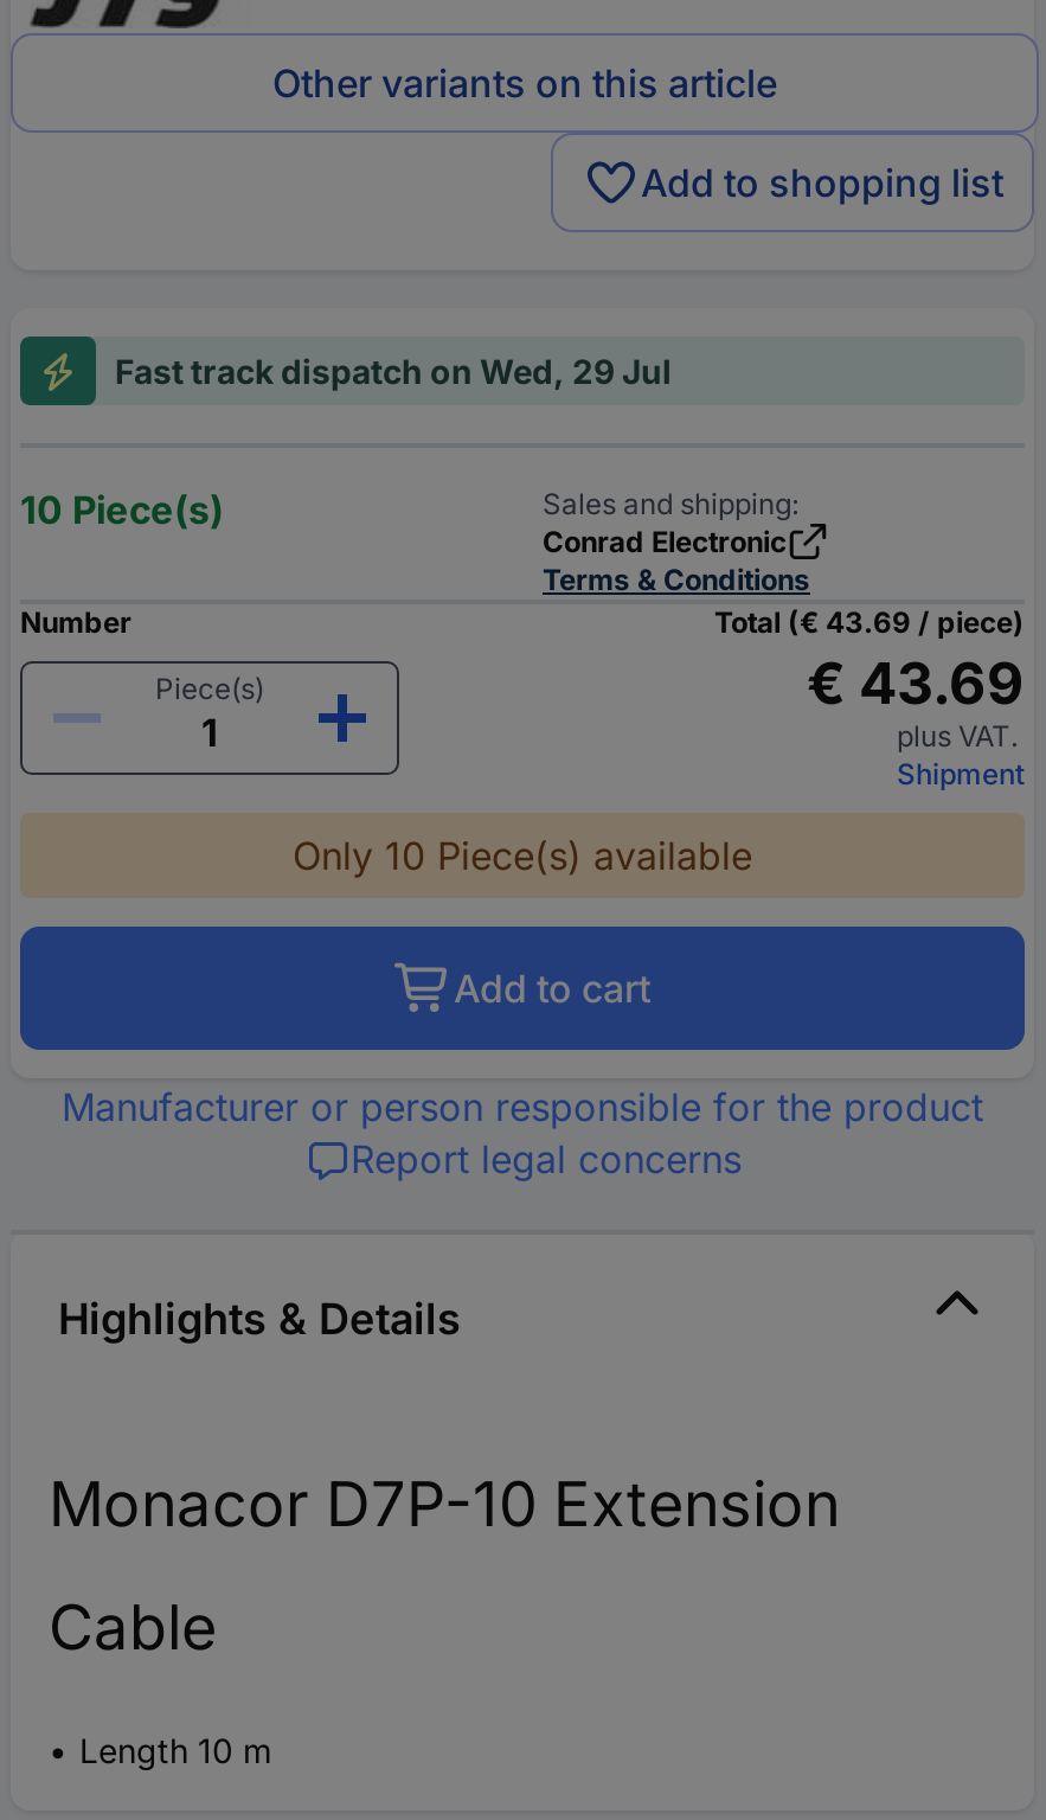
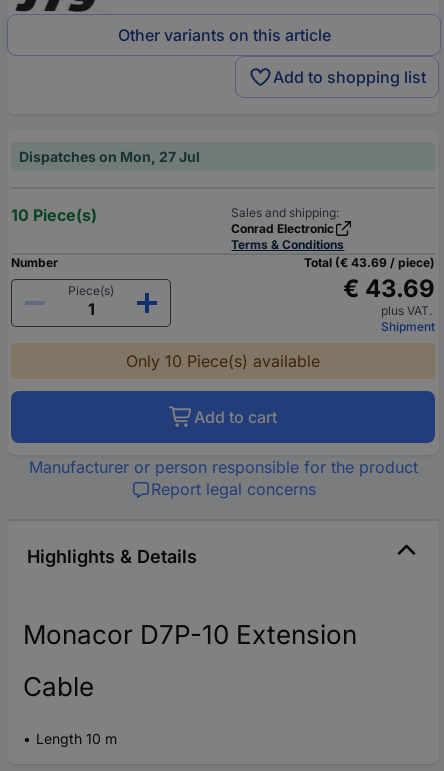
[115,351,672,391] Fast track dispatch on Wed, 29 Jul -> [19,148,200,165] Dispatches on Mon, 27 Jul

